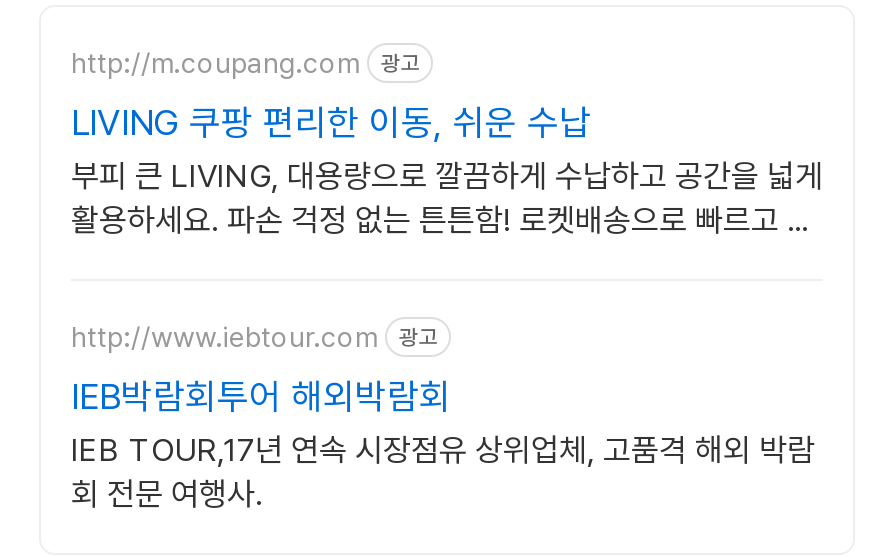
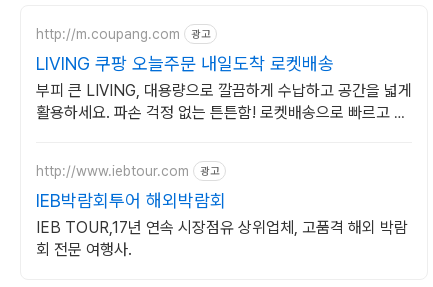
[71,101,591,143] LIVING 쿠팡 편리한 이동, 쉬운 수납 -> [36,53,334,74] LIVING 쿠팡 오늘주문 내일도착 로켓배송

